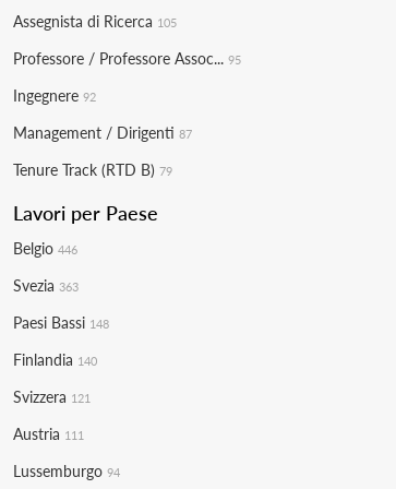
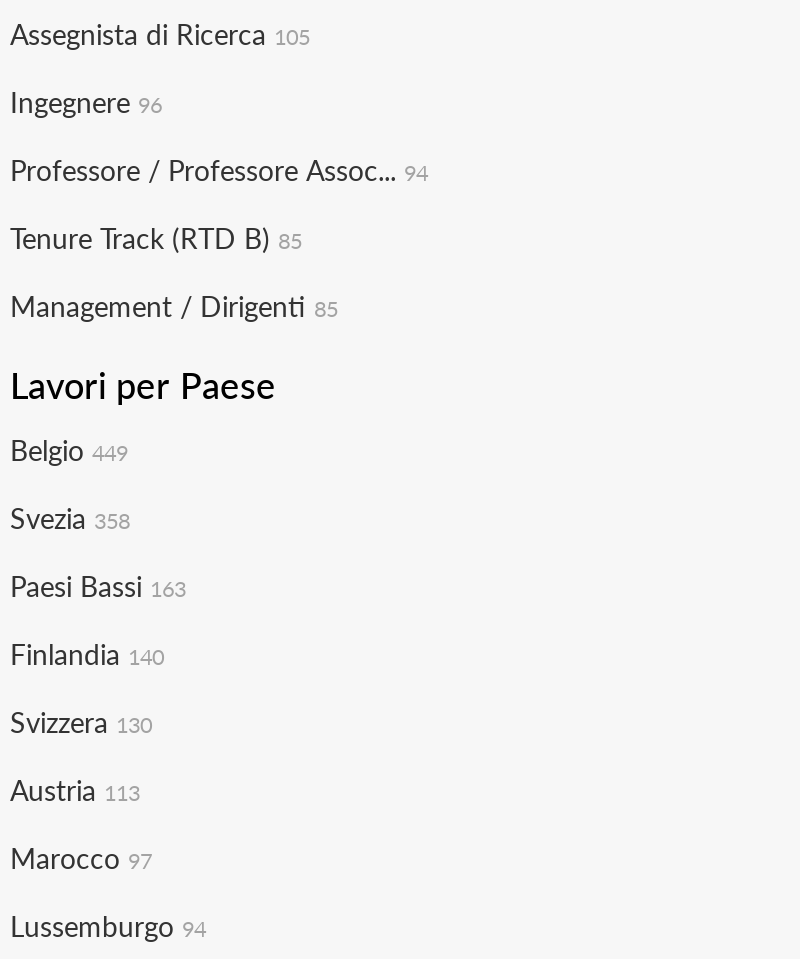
[13,47,241,69] Professore / Professore Assoc... 95 -> [10,81,162,121] Ingegnere 96
[13,84,96,106] Ingegnere 92 -> [10,149,428,189] Professore / Professore Assoc... 94
[13,121,192,143] Management / Dirigenti 87 -> [10,217,302,257] Tenure Track (RTD B) 85
[13,158,172,180] Tenure Track (RTD B) 79 -> [10,285,338,325] Management / Dirigenti 85
[13,237,77,259] Belgio 446 -> [10,429,128,469] Belgio 449
[13,274,79,296] Svezia 363 -> [10,497,130,537] Svezia 358
[13,311,109,333] Paesi Bassi 148 -> [10,565,186,605] Paesi Bassi 163
[13,385,91,444] Svizzera 121 | Austria 111 -> [10,701,152,877] Svizzera 130 | Austria 113 | Marocco 97

